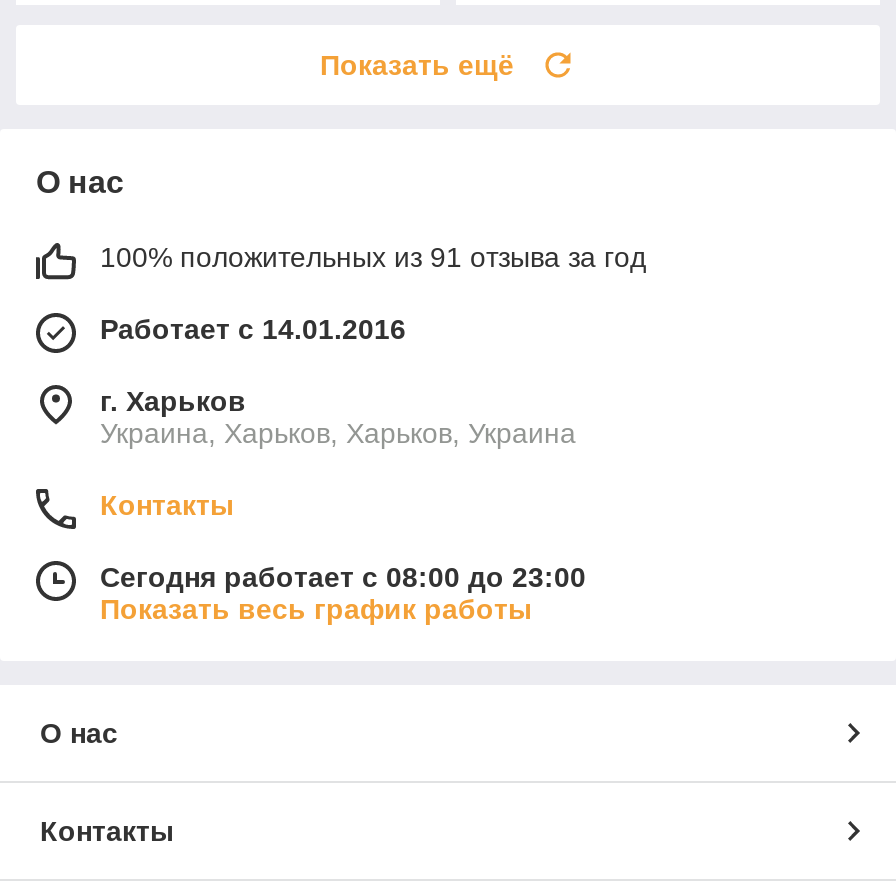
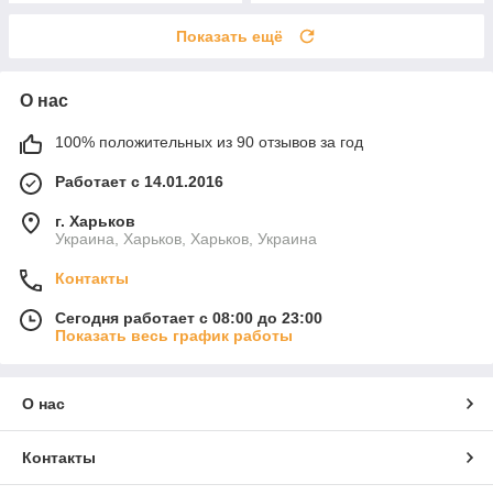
[100,241,646,273] 100% положительных из 91 отзыва за год -> [55,133,363,150] 100% положительных из 90 отзывов за год

